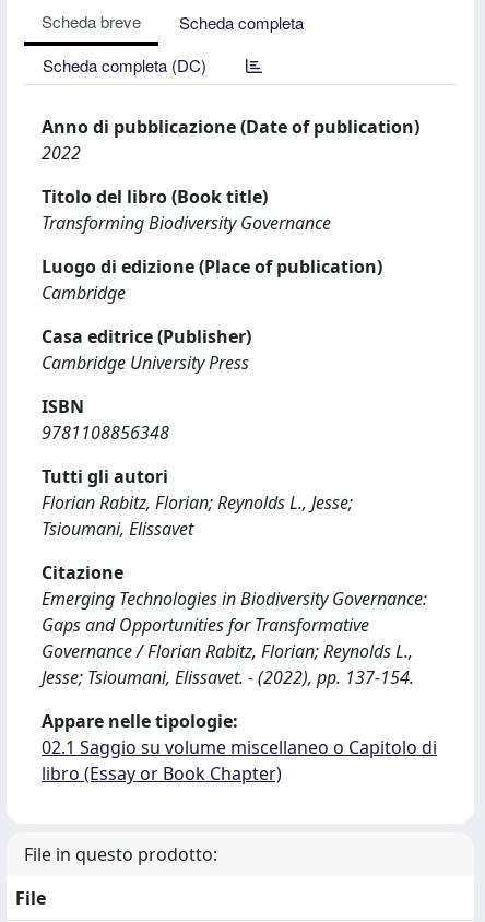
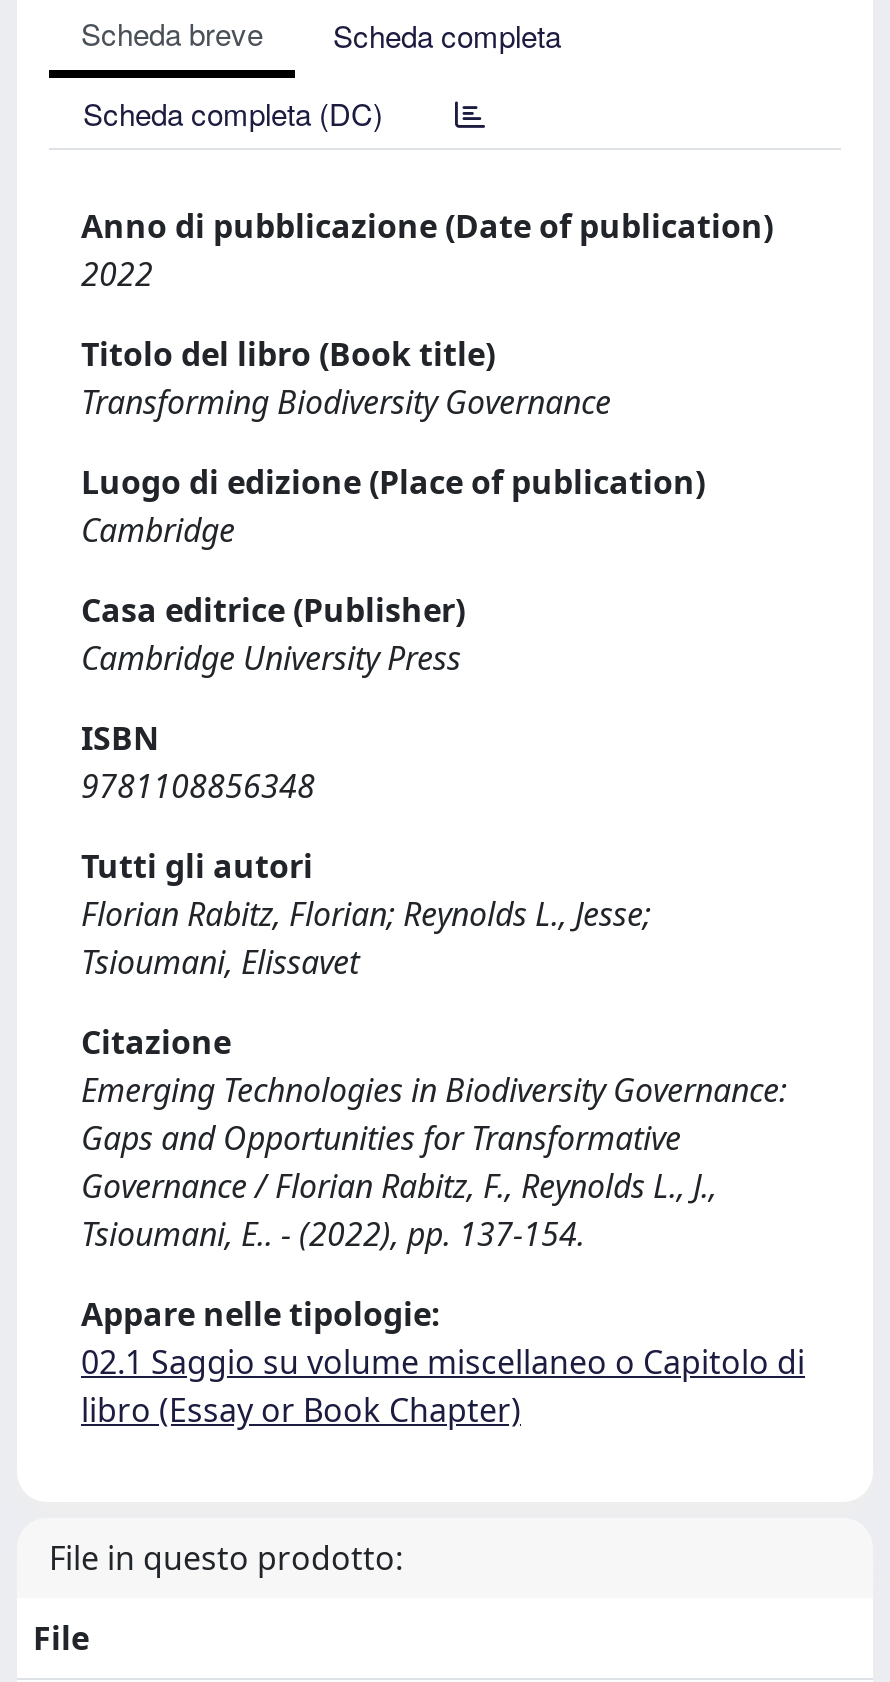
[42,639,414,689] Governance / Florian Rabitz, Florian; Reynolds L., | Jesse; Tsioumani, Elissavet. - (2022), pp. 137-154. -> [81,1164,717,1256] Governance / Florian Rabitz, F., Reynolds L., J., | Tsioumani, E.. - (2022), pp. 137-154.

